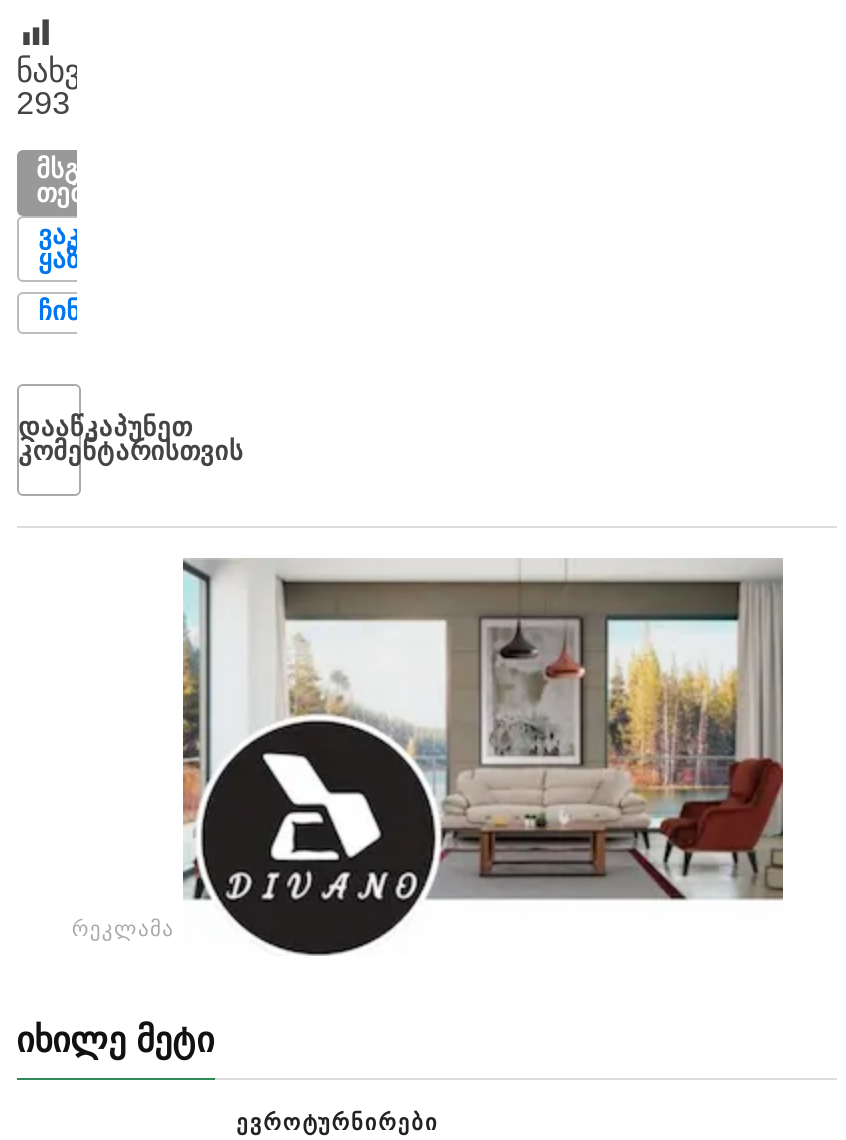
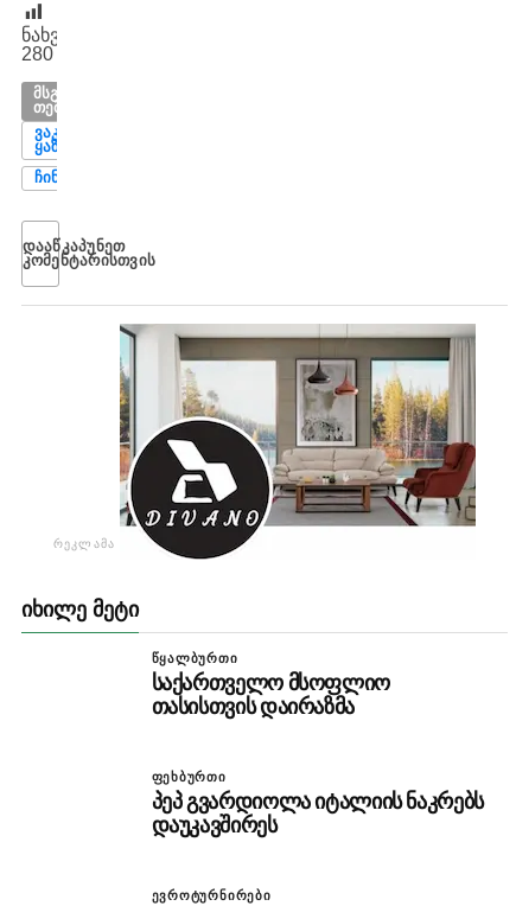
[16,87,70,121] 293 -> [21,44,53,65] 280
none -> [151,652,484,838] ᲬᲧᲐᲚᲑᲣᲠᲗᲘ | საქართველო მსოფლიო | თასისთვის დაირაზმა | ᲤᲔᲮᲑᲣᲠᲗᲘ | პეპ გვარდიოლა იტალიის ნაკრებს | დაუკავშირეს

